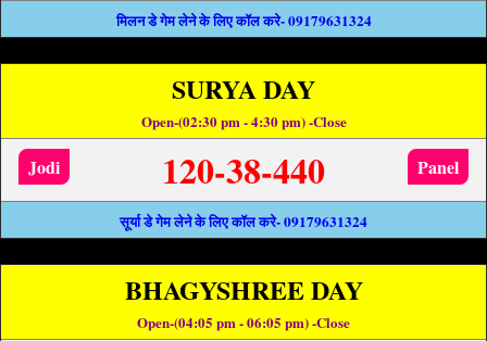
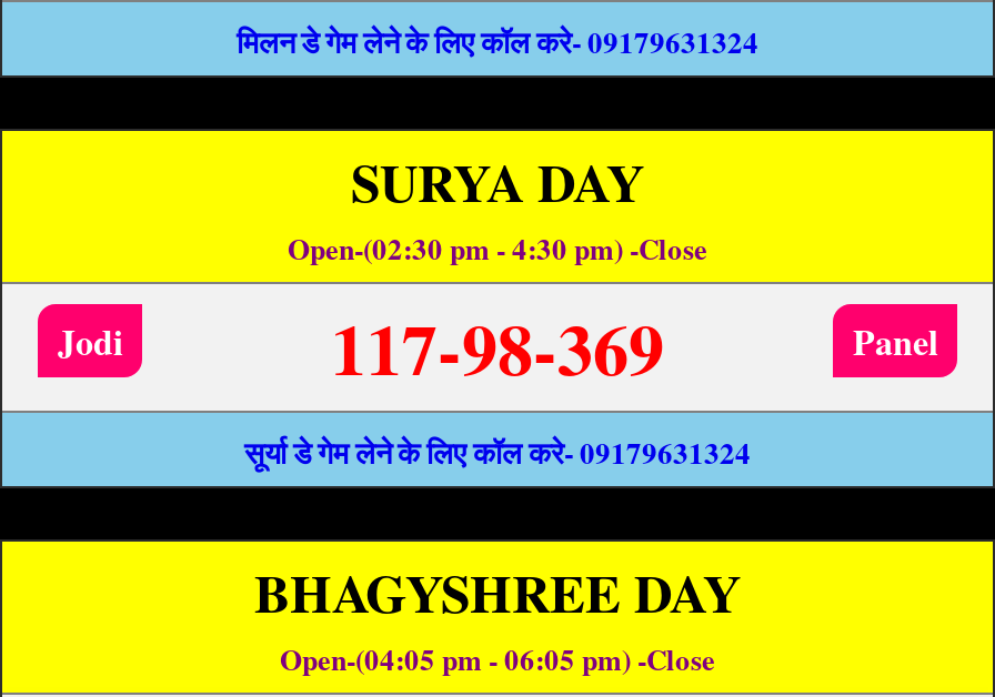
[162,145,325,196] 120-38-440 -> [331,296,664,400] 117-98-369

